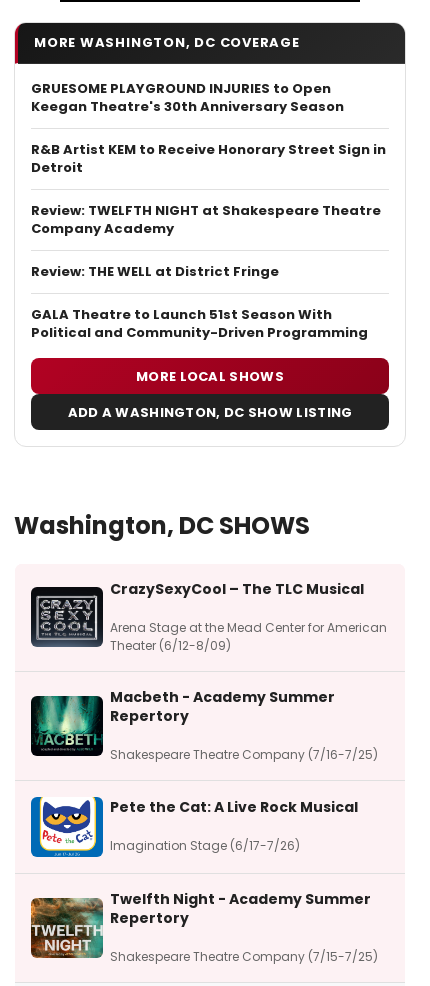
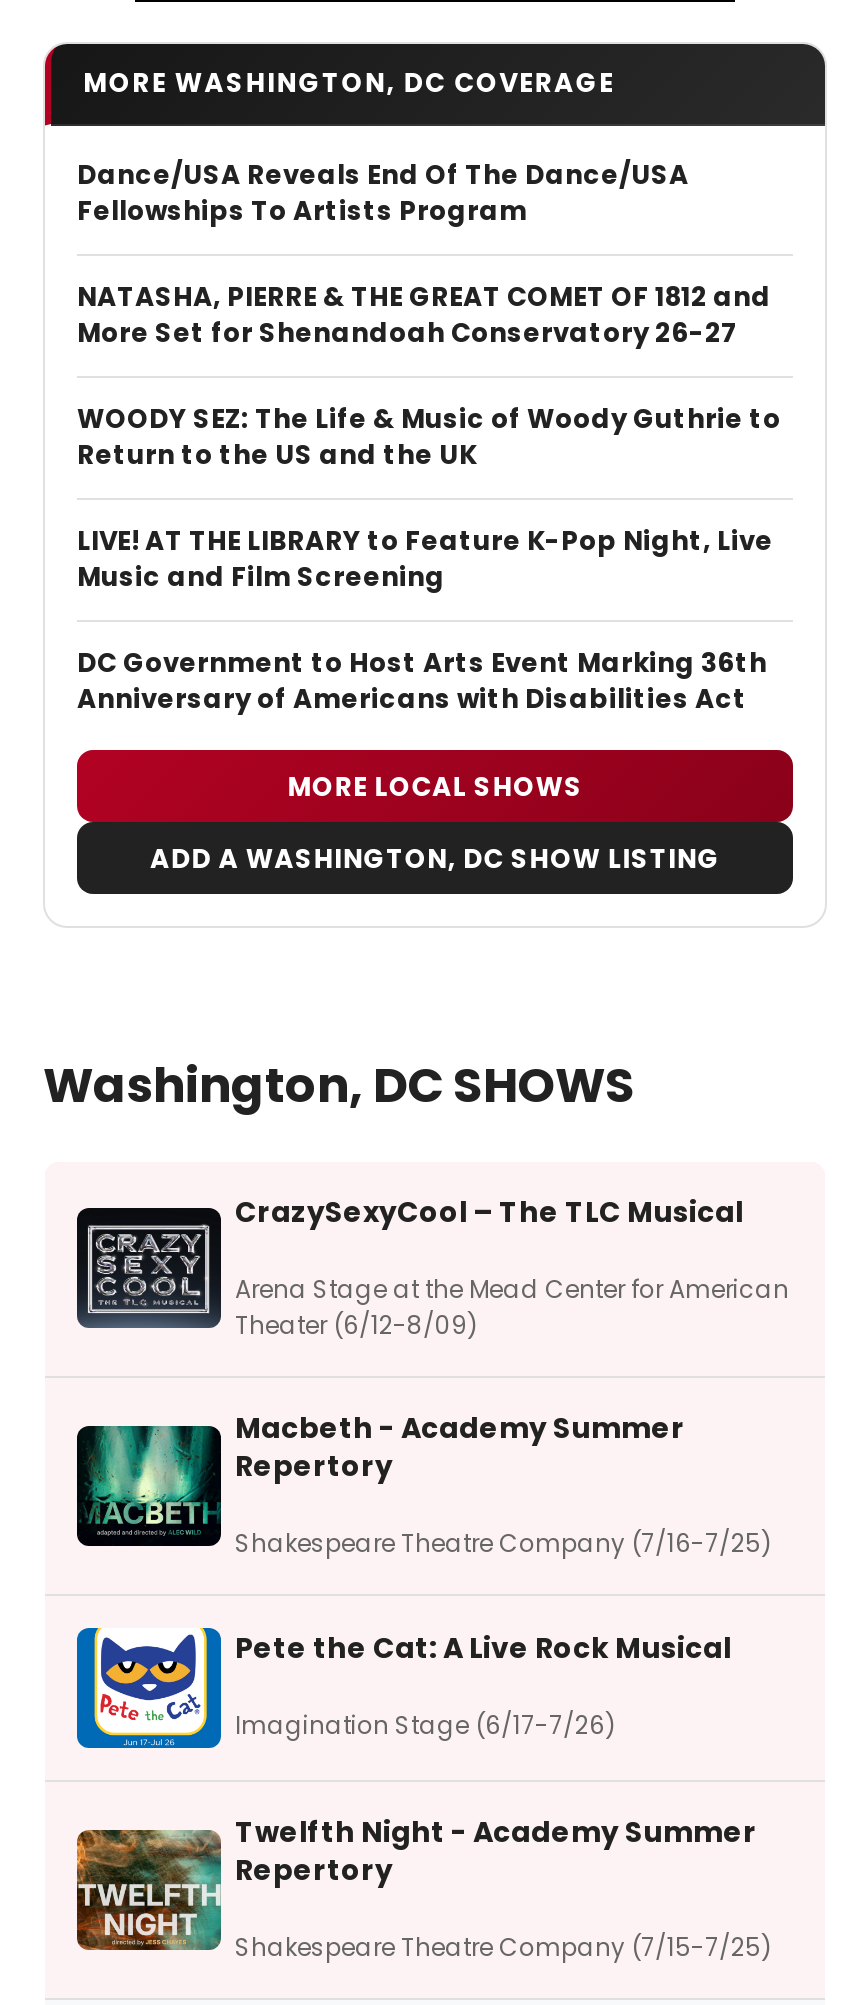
[31,79,344,116] GRUESOME PLAYGROUND INJURIES to Open | Keegan Theatre's 30th Anniversary Season -> [77,157,689,231] Dance/USA Reveals End Of The Dance/USA | Fellowships To Artists Program
[31,140,386,177] R&B Artist KEM to Receive Honorary Street Sign in | Detroit -> [77,279,771,353] NATASHA, PIERRE & THE GREAT COMET OF 1812 and | More Set for Shenandoah Conservatory 26-27
[31,201,381,238] Review: TWELFTH NIGHT at Shakespeare Theatre | Company Academy -> [77,401,781,475] WOODY SEZ: The Life & Music of Woody Guthrie to | Return to the US and the UK
[31,262,279,281] Review: THE WELL at District Fringe -> [77,523,773,597] LIVE! AT THE LIBRARY to Feature K-Pop Night, Live | Music and Film Screening
[31,305,368,342] GALA Theatre to Launch 51st Season With | Political and Community-Driven Programming -> [77,645,767,719] DC Government to Host Arts Event Marking 36th | Anniversary of Americans with Disabilities Act

